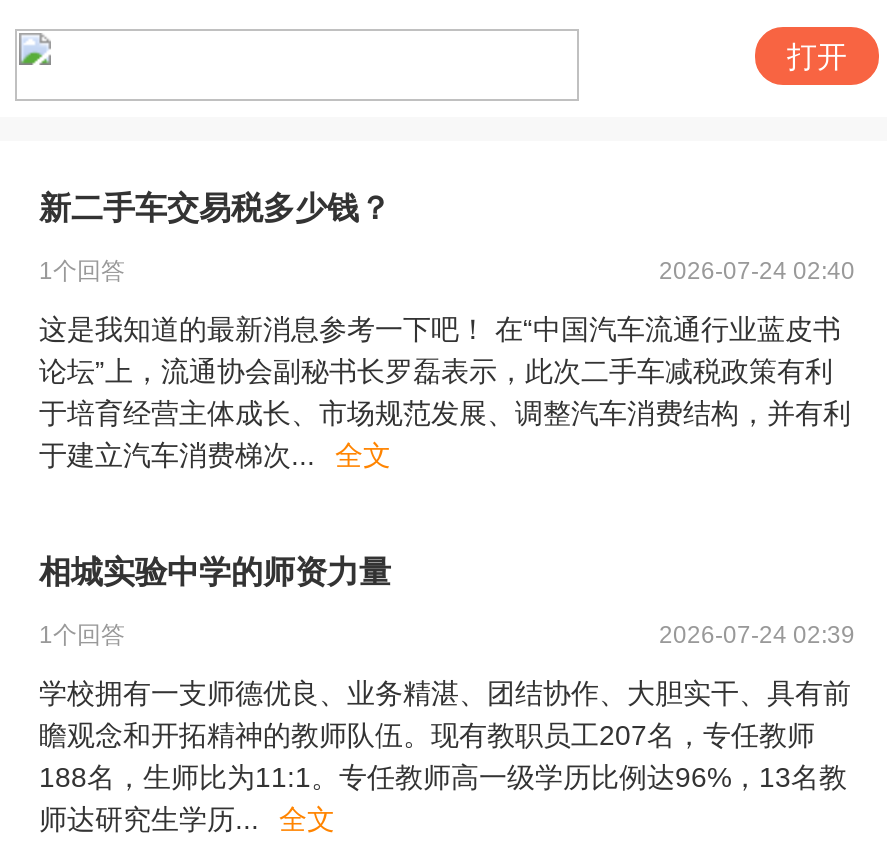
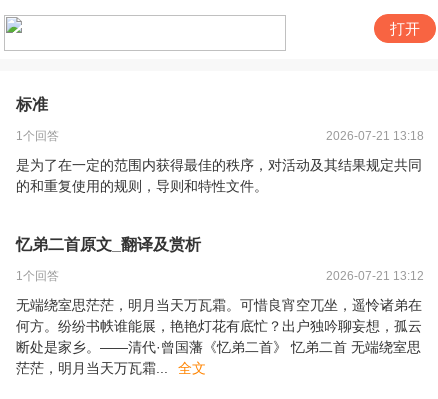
[39,191,391,225] 新二手车交易税多少钱？ -> [16,96,48,113] 标准
[659,257,855,285] 2026-07-24 02:40 -> [326,129,424,143] 2026-07-21 13:18
[39,313,851,471] 这是我知道的最新消息参考一下吧！ 在“中国汽车流通行业蓝皮书 | 论坛”上，流通协会副秘书长罗磊表示，此次二手车减税政策有利 | 于培育经营主体成长、市场规范发展、调整汽车消费结构，并有利 | 于建立汽车消费梯次... | 全文 -> [16,157,422,194] 是为了在一定的范围内获得最佳的秩序，对活动及其结果规定共同 | 的和重复使用的规则，导则和特性文件。
[39,555,391,589] 相城实验中学的师资力量 -> [16,236,201,253] 忆弟二首原文_翻译及赏析
[659,621,855,649] 2026-07-24 02:39 -> [326,269,424,283] 2026-07-21 13:12
[39,677,851,835] 学校拥有一支师德优良、业务精湛、团结协作、大胆实干、具有前 | 瞻观念和开拓精神的教师队伍。现有教职员工207名，专任教师 | 188名，生师比为11:1。专任教师高一级学历比例达96%，13名教 | 师达研究生学历... -> [16,297,422,376] 无端绕室思茫茫，明月当天万瓦霜。可惜良宵空兀坐，遥怜诸弟在 | 何方。纷纷书帙谁能展，艳艳灯花有底忙？出户独吟聊妄想，孤云 | 断处是家乡。——清代·曾国藩《忆弟二首》 忆弟二首 无端绕室思 | 茫茫，明月当天万瓦霜...

